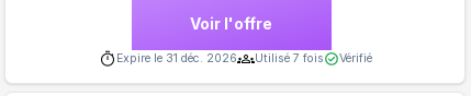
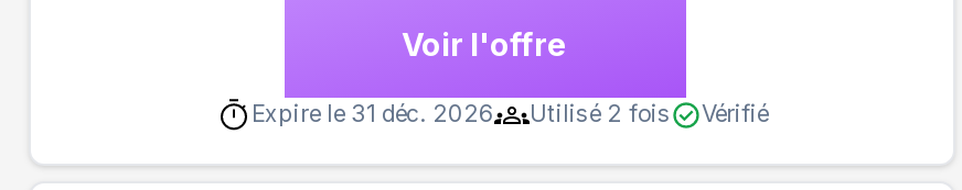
[116,51,372,65] Expire le 31 déc. 2026 Utilisé 7 fois Vérifié -> [252,100,768,128] Expire le 31 déc. 2026 Utilisé 2 fois Vérifié

